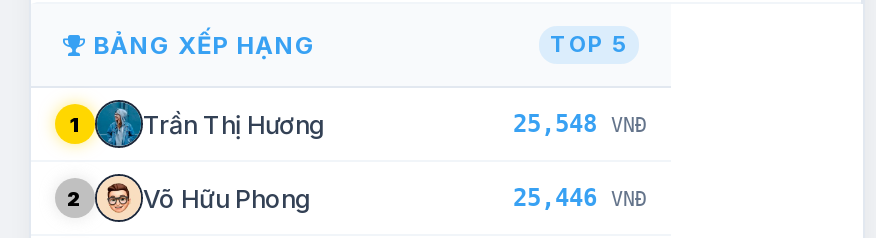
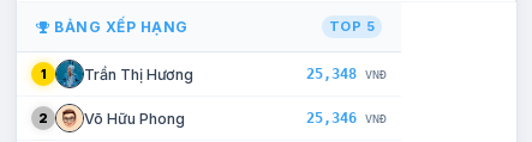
[513,109,647,137] 25,548 VNĐ -> [306,65,387,82] 25,348 VNĐ
[513,183,647,211] 25,446 VNĐ -> [306,109,387,126] 25,346 VNĐ

